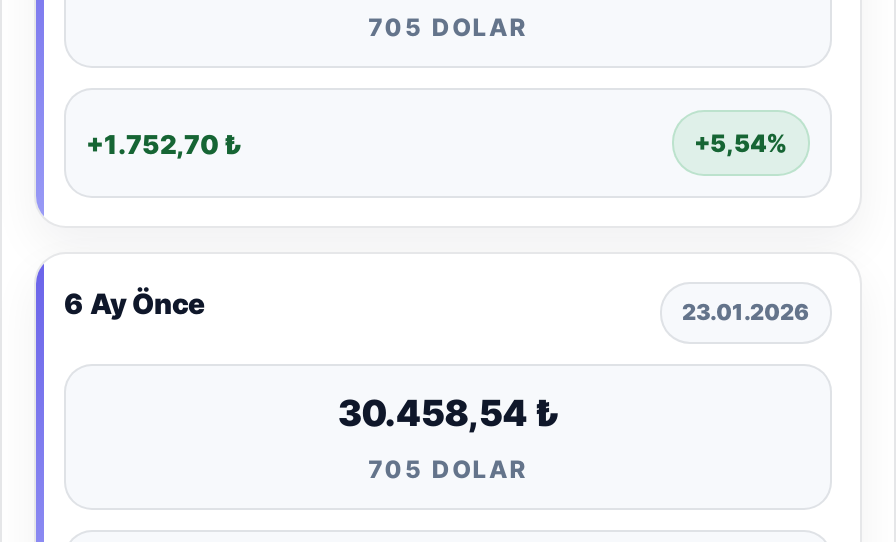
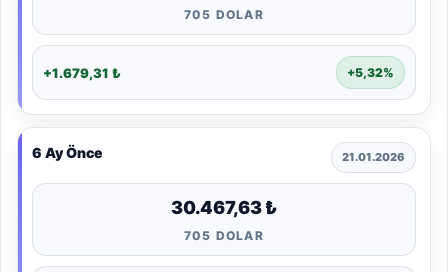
[86,127,242,159] +1.752,70 ₺ -> [43,64,121,80] +1.679,31 ₺
[694,128,788,158] +5,54% -> [347,65,394,80] +5,32%
[682,298,810,326] 23.01.2026 -> [342,150,405,164] 21.01.2026
[338,392,558,434] 30.458,54 ₺ -> [171,197,276,218] 30.467,63 ₺

